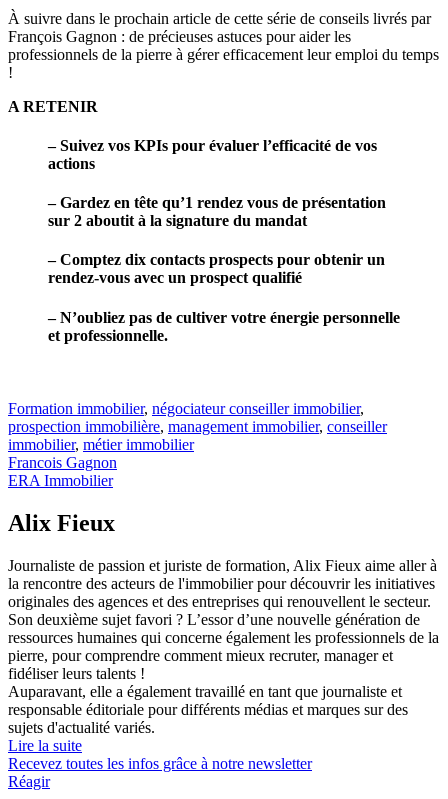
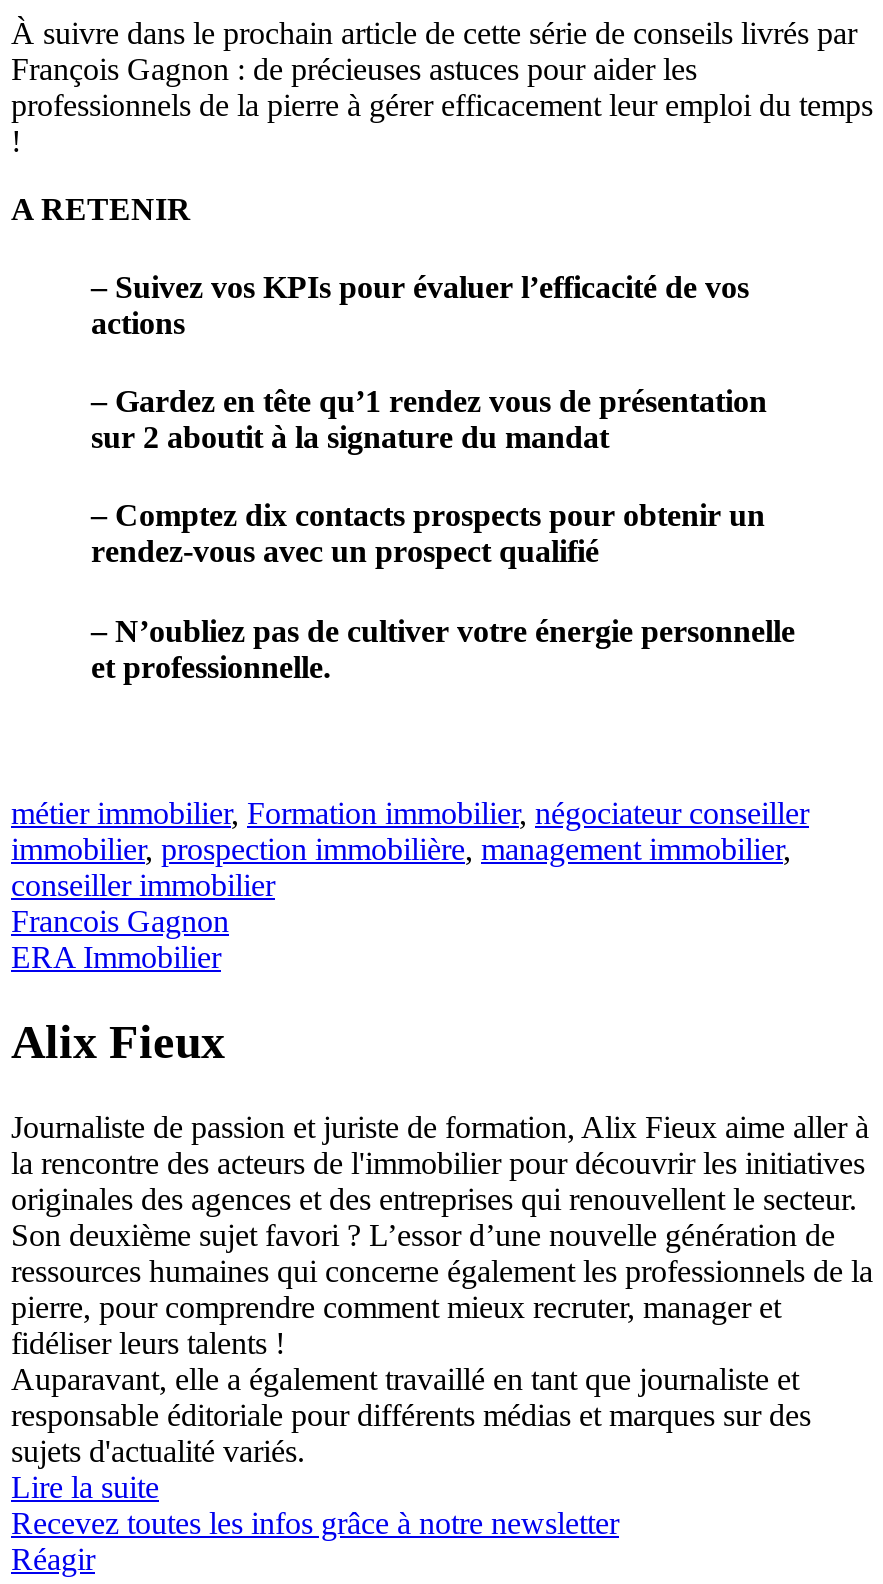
[8,400,387,453] Formation immobilier, négociateur conseiller immobilier, | prospection immobilière, management immobilier, conseiller | immobilier, métier immobilier -> [11,796,809,902] métier immobilier, Formation immobilier, négociateur conseiller | immobilier, prospection immobilière, management immobilier, | conseiller immobilier

